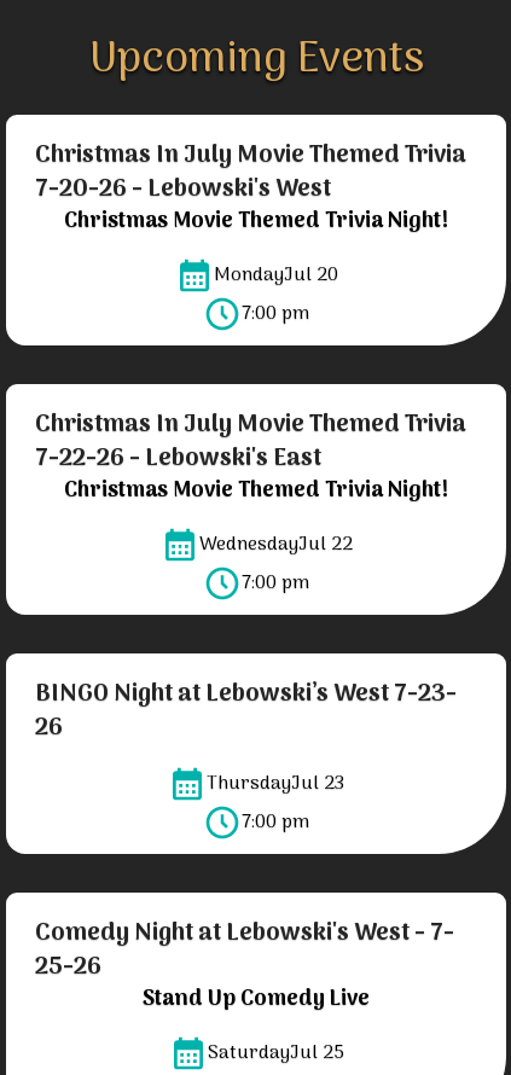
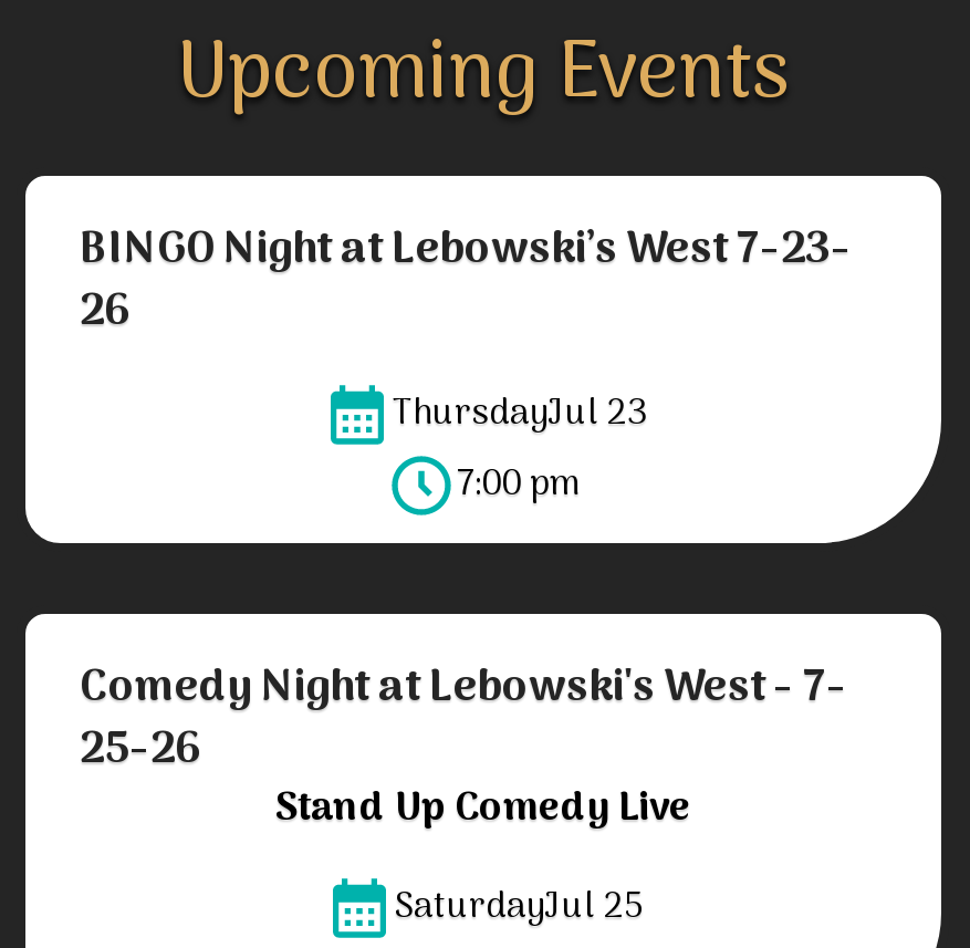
[36,137,467,600] Christmas In July Movie Themed Trivia | 7-20-26 - Lebowski's West | Christmas Movie Themed Trivia Night! | MondayJul 20 | 7:00 pm | Christmas In July Movie Themed Trivia | 7-22-26 - Lebowski's East | Christmas Movie Themed Trivia Night! | WednesdayJul 22 | 7:00 pm -> none

